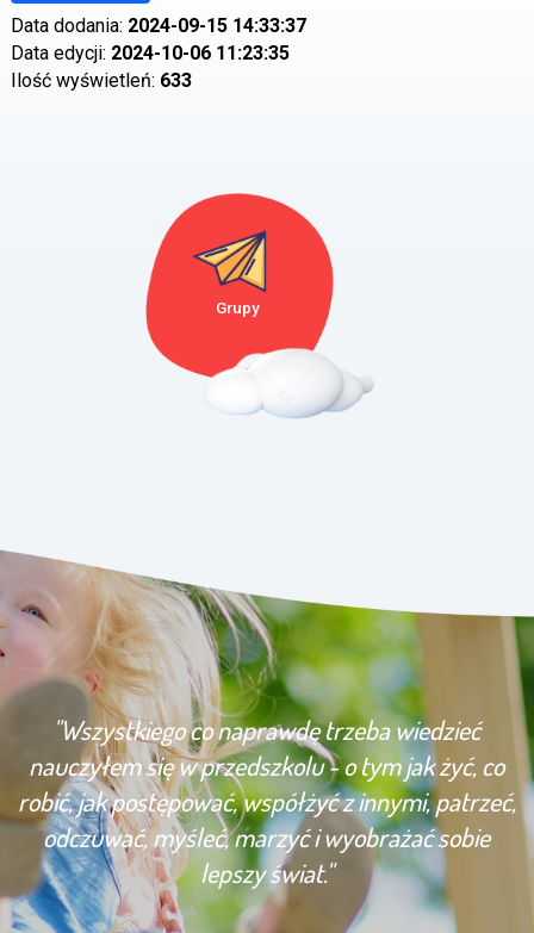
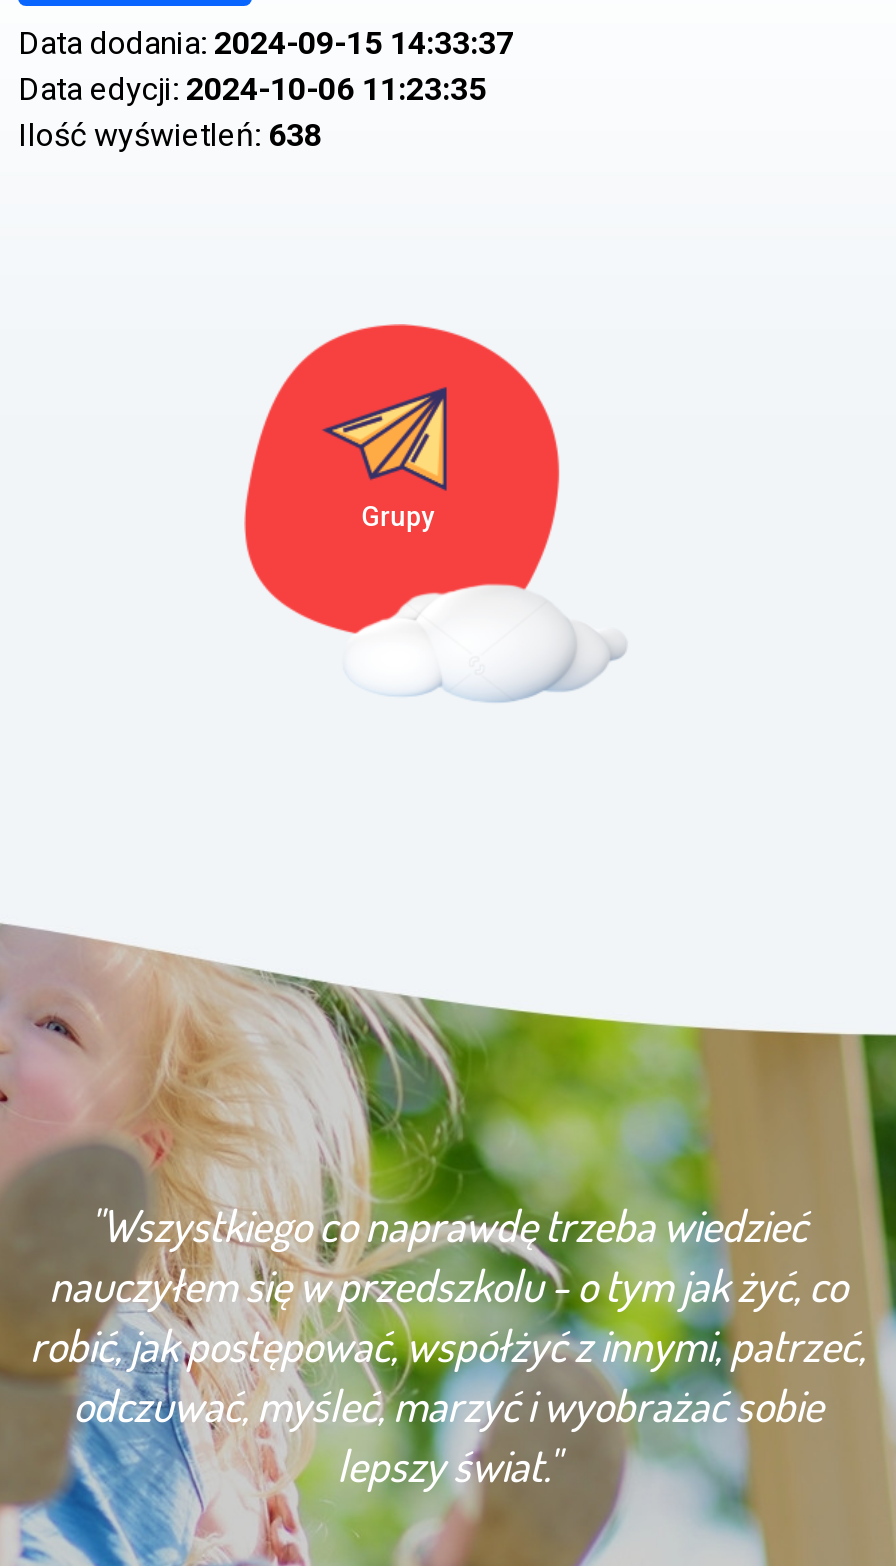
[11,69,192,92] Ilość wyświetleń: 633 -> [18,116,322,154] Ilość wyświetleń: 638

